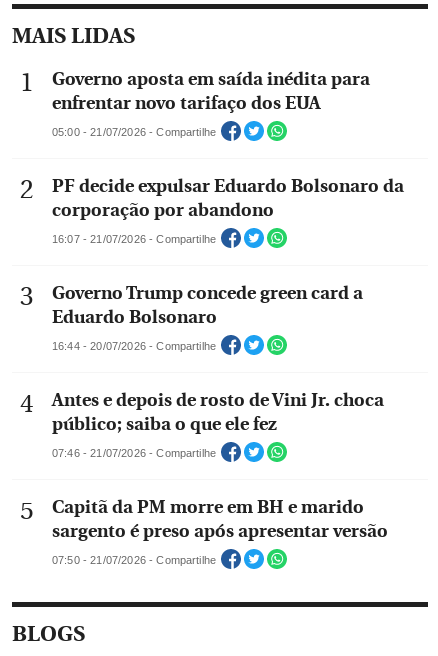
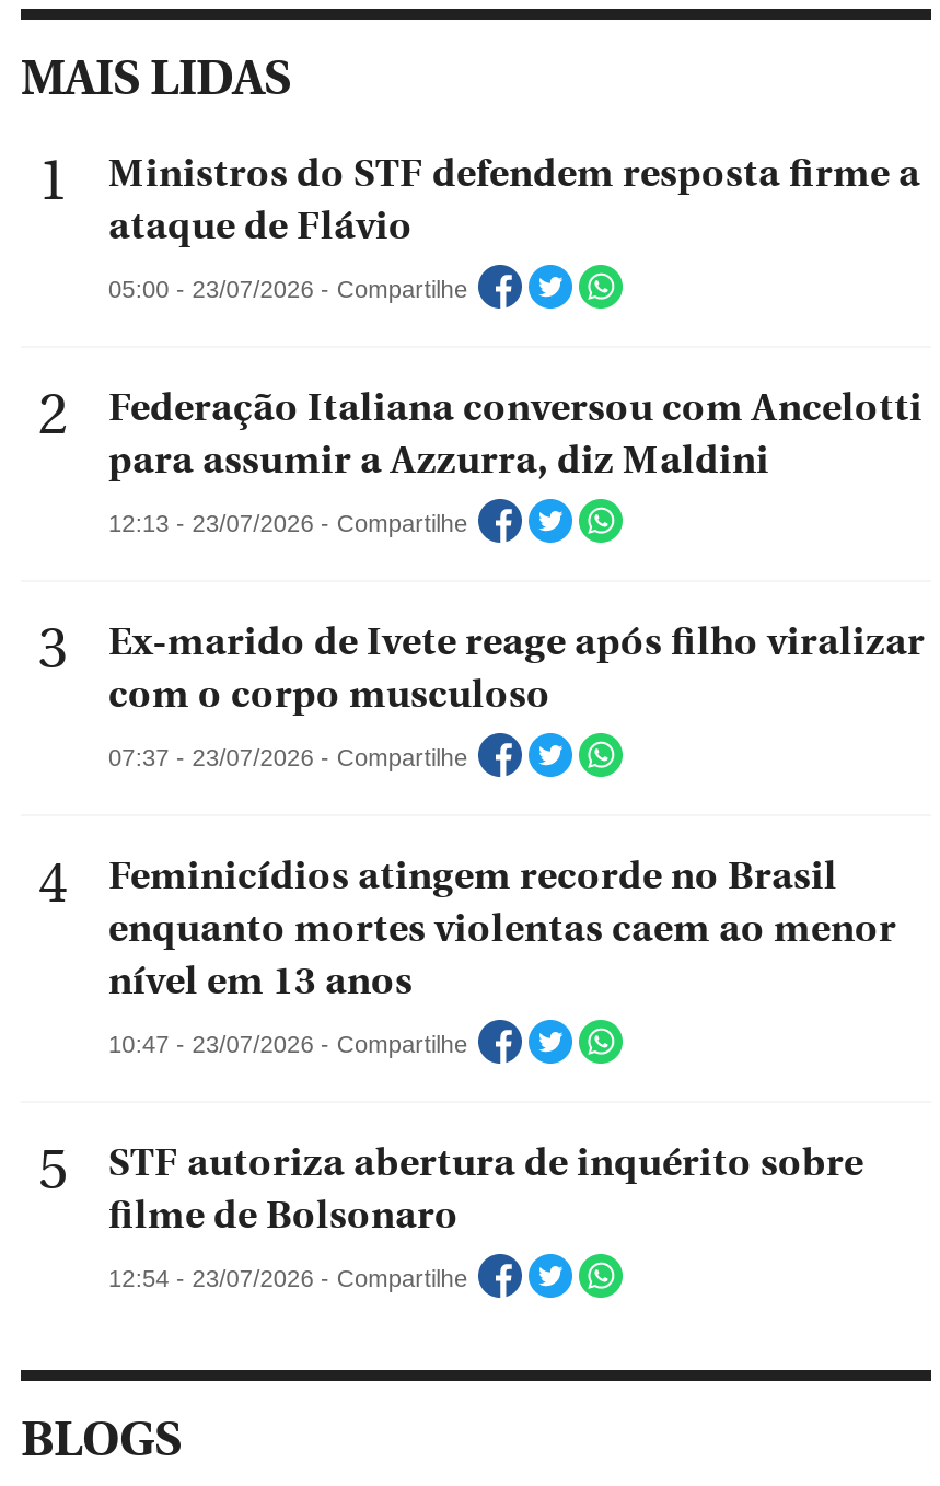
[52,69,370,114] Governo aposta em saída inédita para | enfrentar novo tarifaço dos EUA -> [108,152,920,250] Ministros do STF defendem resposta firme a | ataque de Flávio
[52,126,216,138] 05:00 - 21/07/2026 - Compartilhe -> [108,276,467,302] 05:00 - 23/07/2026 - Compartilhe
[52,176,404,221] PF decide expulsar Eduardo Bolsonaro da | corporação por abandono -> [108,386,922,485] Federação Italiana conversou com Ancelotti | para assumir a Azzurra, diz Maldini
[52,233,216,245] 16:07 - 21/07/2026 - Compartilhe -> [108,510,467,536] 12:13 - 23/07/2026 - Compartilhe
[52,283,363,328] Governo Trump concede green card a | Eduardo Bolsonaro -> [108,620,925,719] Ex-marido de Ivete reage após filho viralizar | com o corpo musculoso
[52,340,216,352] 16:44 - 20/07/2026 - Compartilhe -> [108,744,467,770] 07:37 - 23/07/2026 - Compartilhe
[52,390,384,435] Antes e depois de rosto de Vini Jr. choca | público; saiba o que ele fez -> [108,854,896,1005] Feminicídios atingem recorde no Brasil | enquanto mortes violentas caem ao menor | nível em 13 anos
[52,447,216,459] 07:46 - 21/07/2026 - Compartilhe -> [108,1031,467,1057] 10:47 - 23/07/2026 - Compartilhe
[52,497,388,542] Capitã da PM morre em BH e marido | sargento é preso após apresentar versão -> [108,1141,863,1240] STF autoriza abertura de inquérito sobre | filme de Bolsonaro
[52,554,216,566] 07:50 - 21/07/2026 - Compartilhe -> [108,1265,467,1291] 12:54 - 23/07/2026 - Compartilhe

